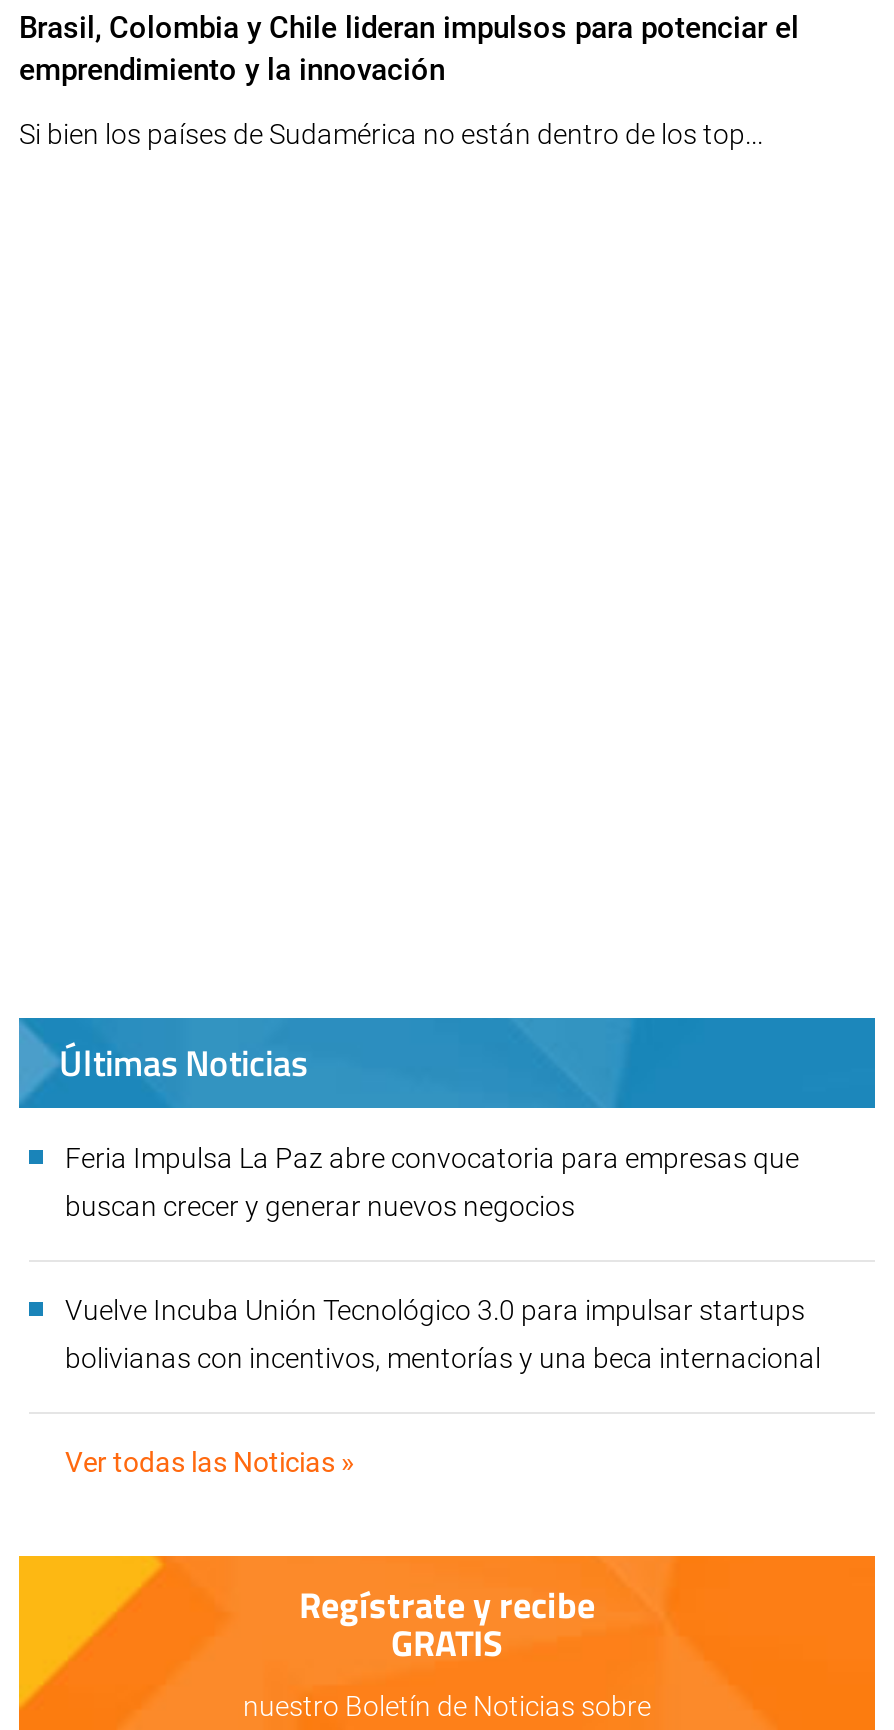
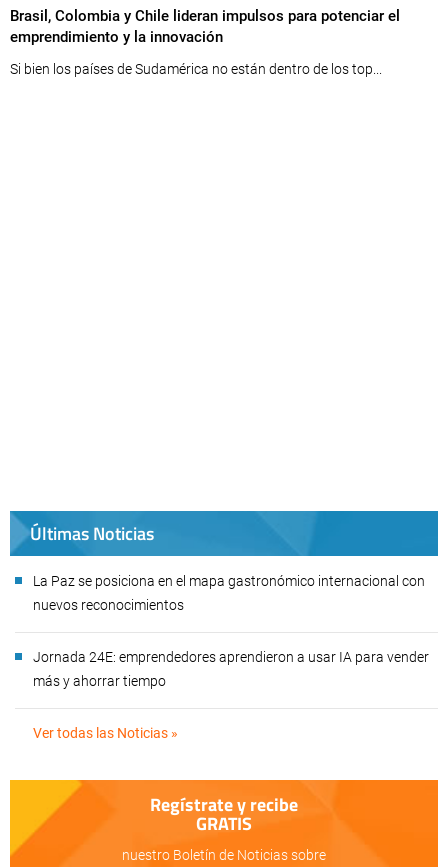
[65,1142,799,1174] Feria Impulsa La Paz abre convocatoria para empresas que -> [33,573,425,589] La Paz se posiciona en el mapa gastronómico internacional con
[65,1190,575,1222] buscan crecer y generar nuevos negocios -> [33,597,184,613] nuevos reconocimientos
[65,1294,805,1326] Vuelve Incuba Unión Tecnológico 3.0 para impulsar startups -> [33,649,429,665] Jornada 24E: emprendedores aprendieron a usar IA para vender
[65,1342,827,1374] bolivianas con incentivos, mentorías y una beca internacional -> [33,673,166,689] más y ahorrar tiempo

